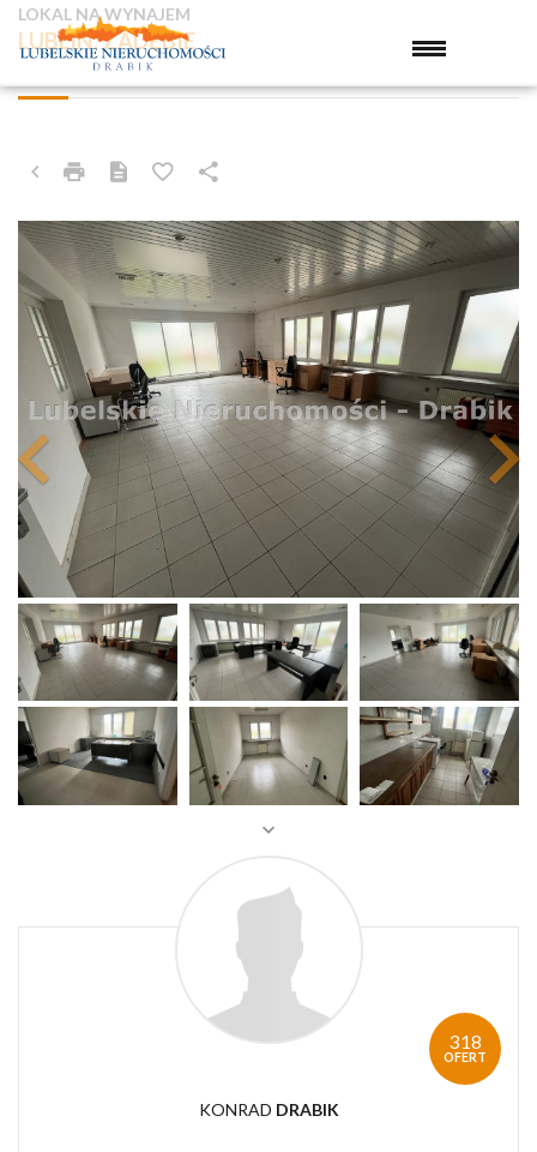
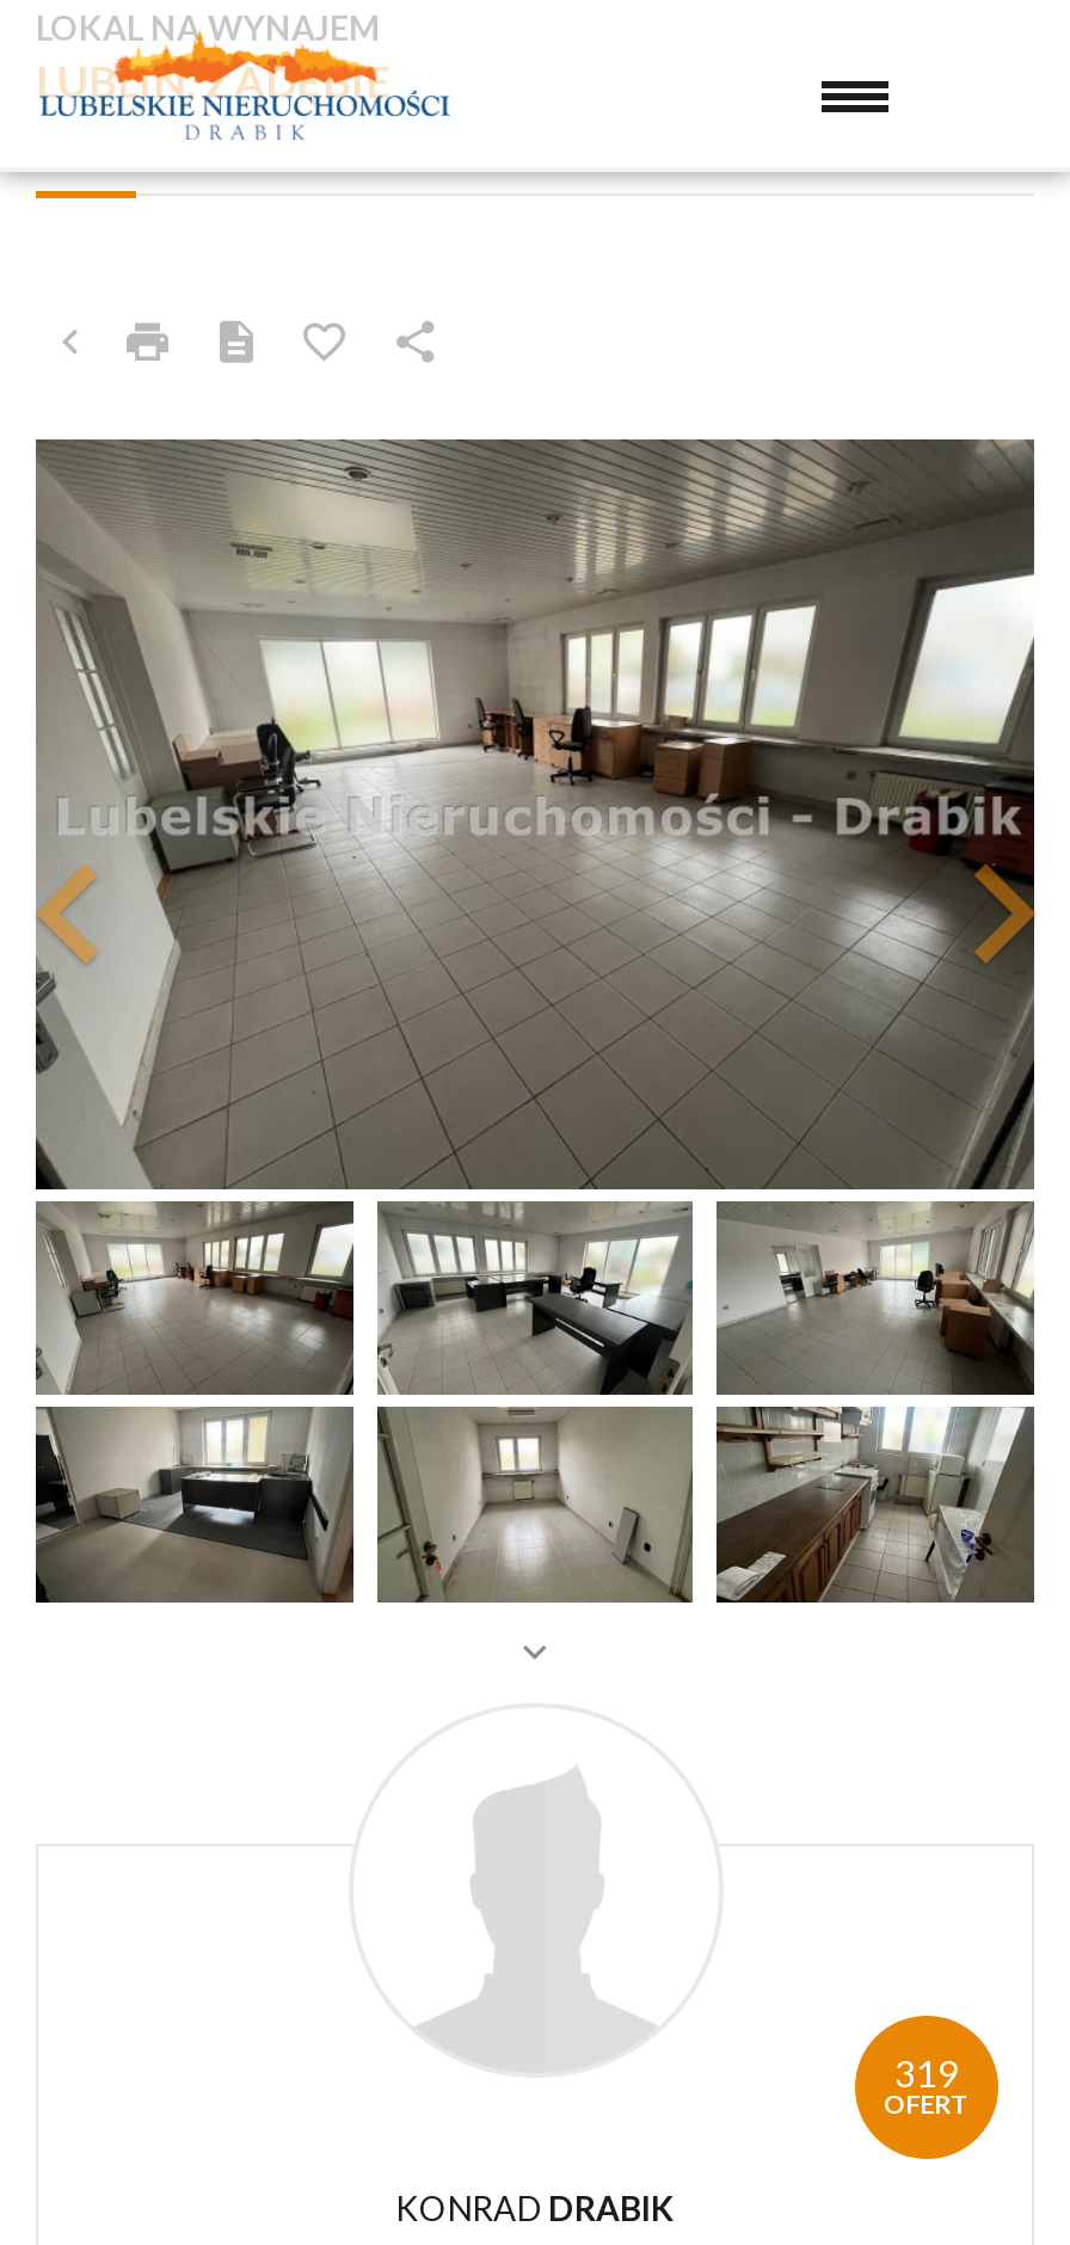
[449,1031,481,1053] 318 -> [894,2053,959,2095] 319

